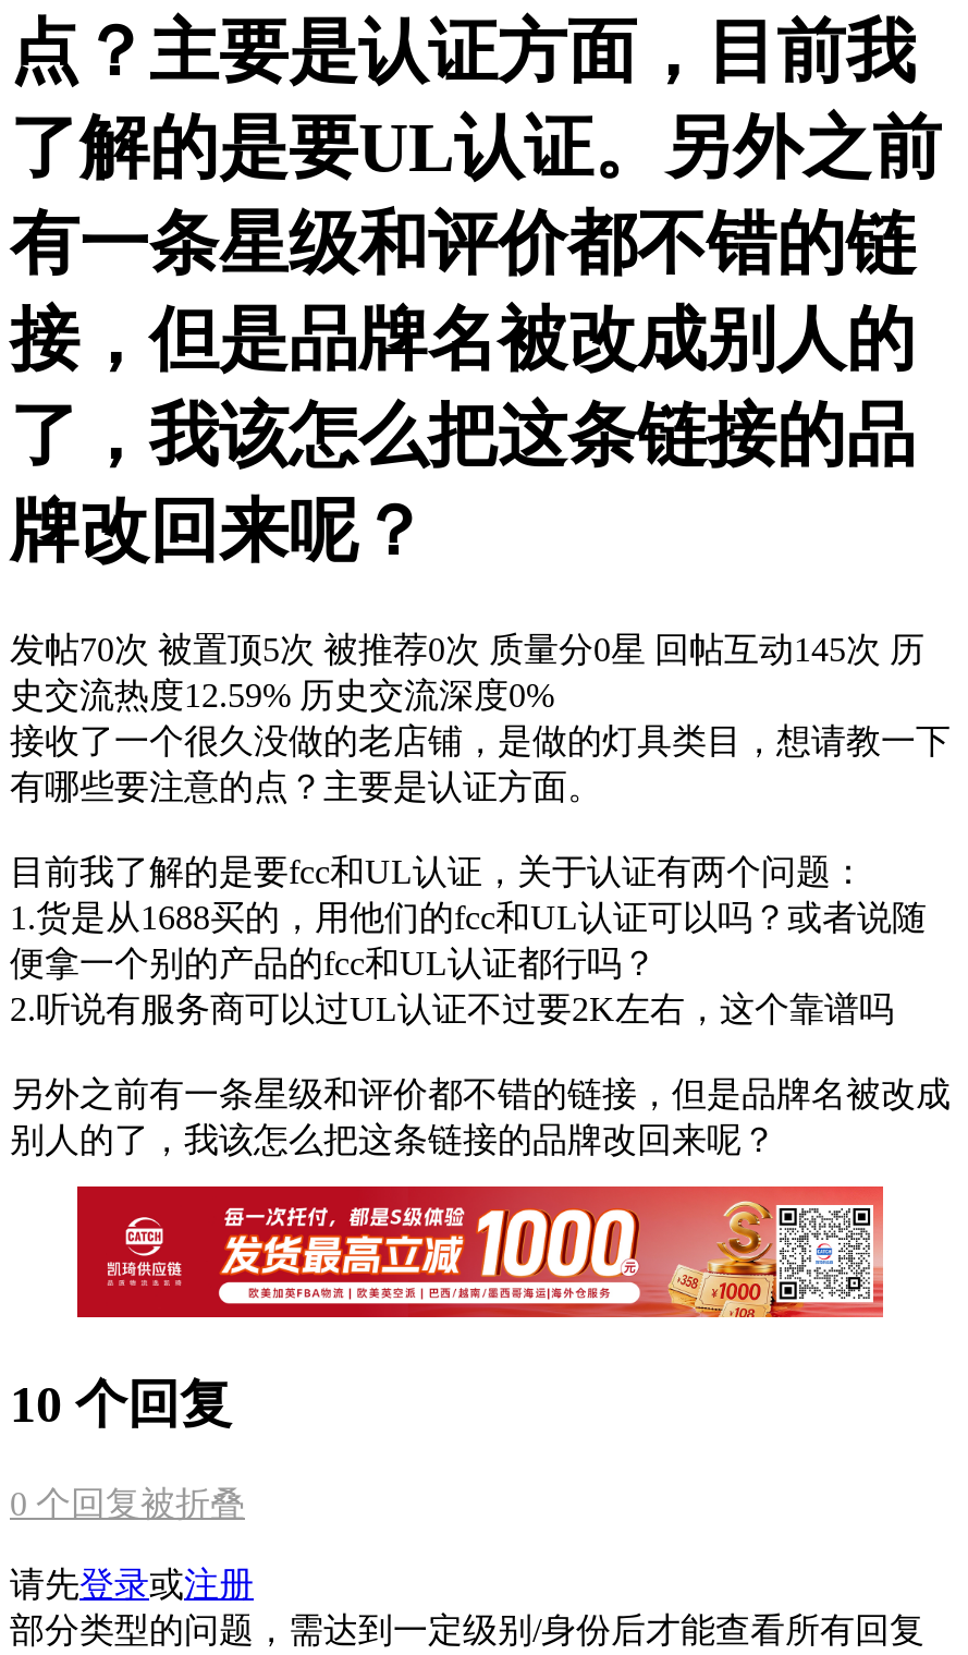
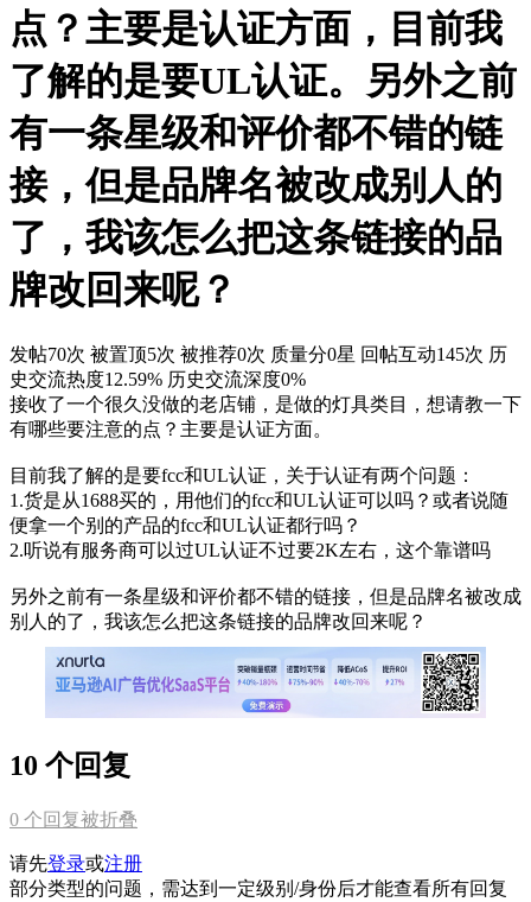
[75,1184,885,1319] [image] -> [45,647,486,718] [image]

